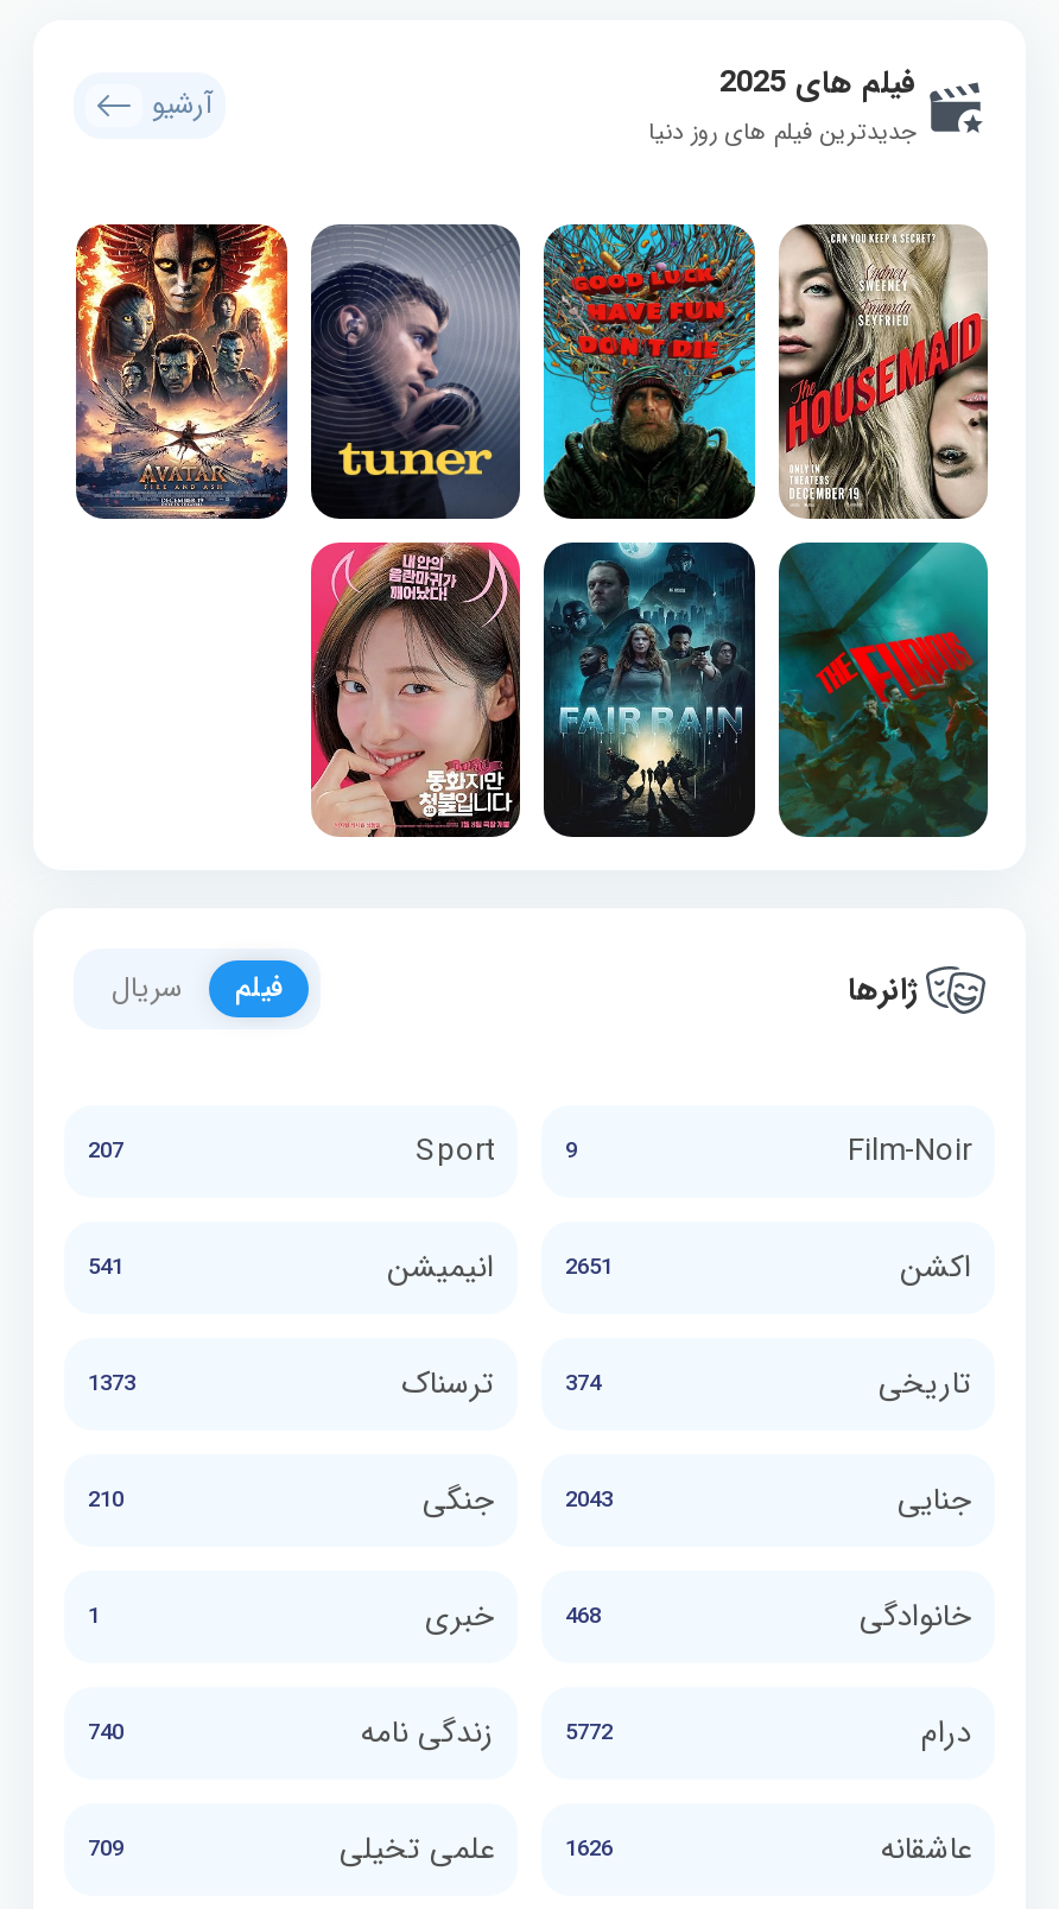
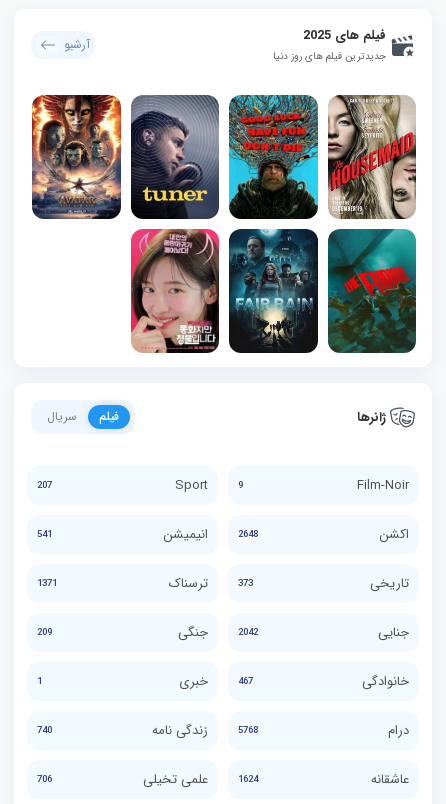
[565,1249,613,1285] 2651 -> [238,526,258,541] 2648
[88,1365,135,1401] 1373 -> [37,575,57,590] 1371
[401,1359,601,1409] 374 ترسناک -> [169,573,253,594] 373 ترسناک
[88,1482,123,1517] 210 -> [37,624,52,639] 209
[423,1476,613,1526] 2043 جنگی -> [178,622,258,643] 2042 جنگی
[425,1592,601,1642] 468 خبری -> [179,671,253,692] 467 خبری
[361,1708,613,1758] 5772 زندگی نامه -> [152,720,258,741] 5768 زندگی نامه
[88,1831,123,1866] 709 -> [37,771,52,786] 706
[565,1831,613,1866] 1626 -> [238,771,258,786] 1624

